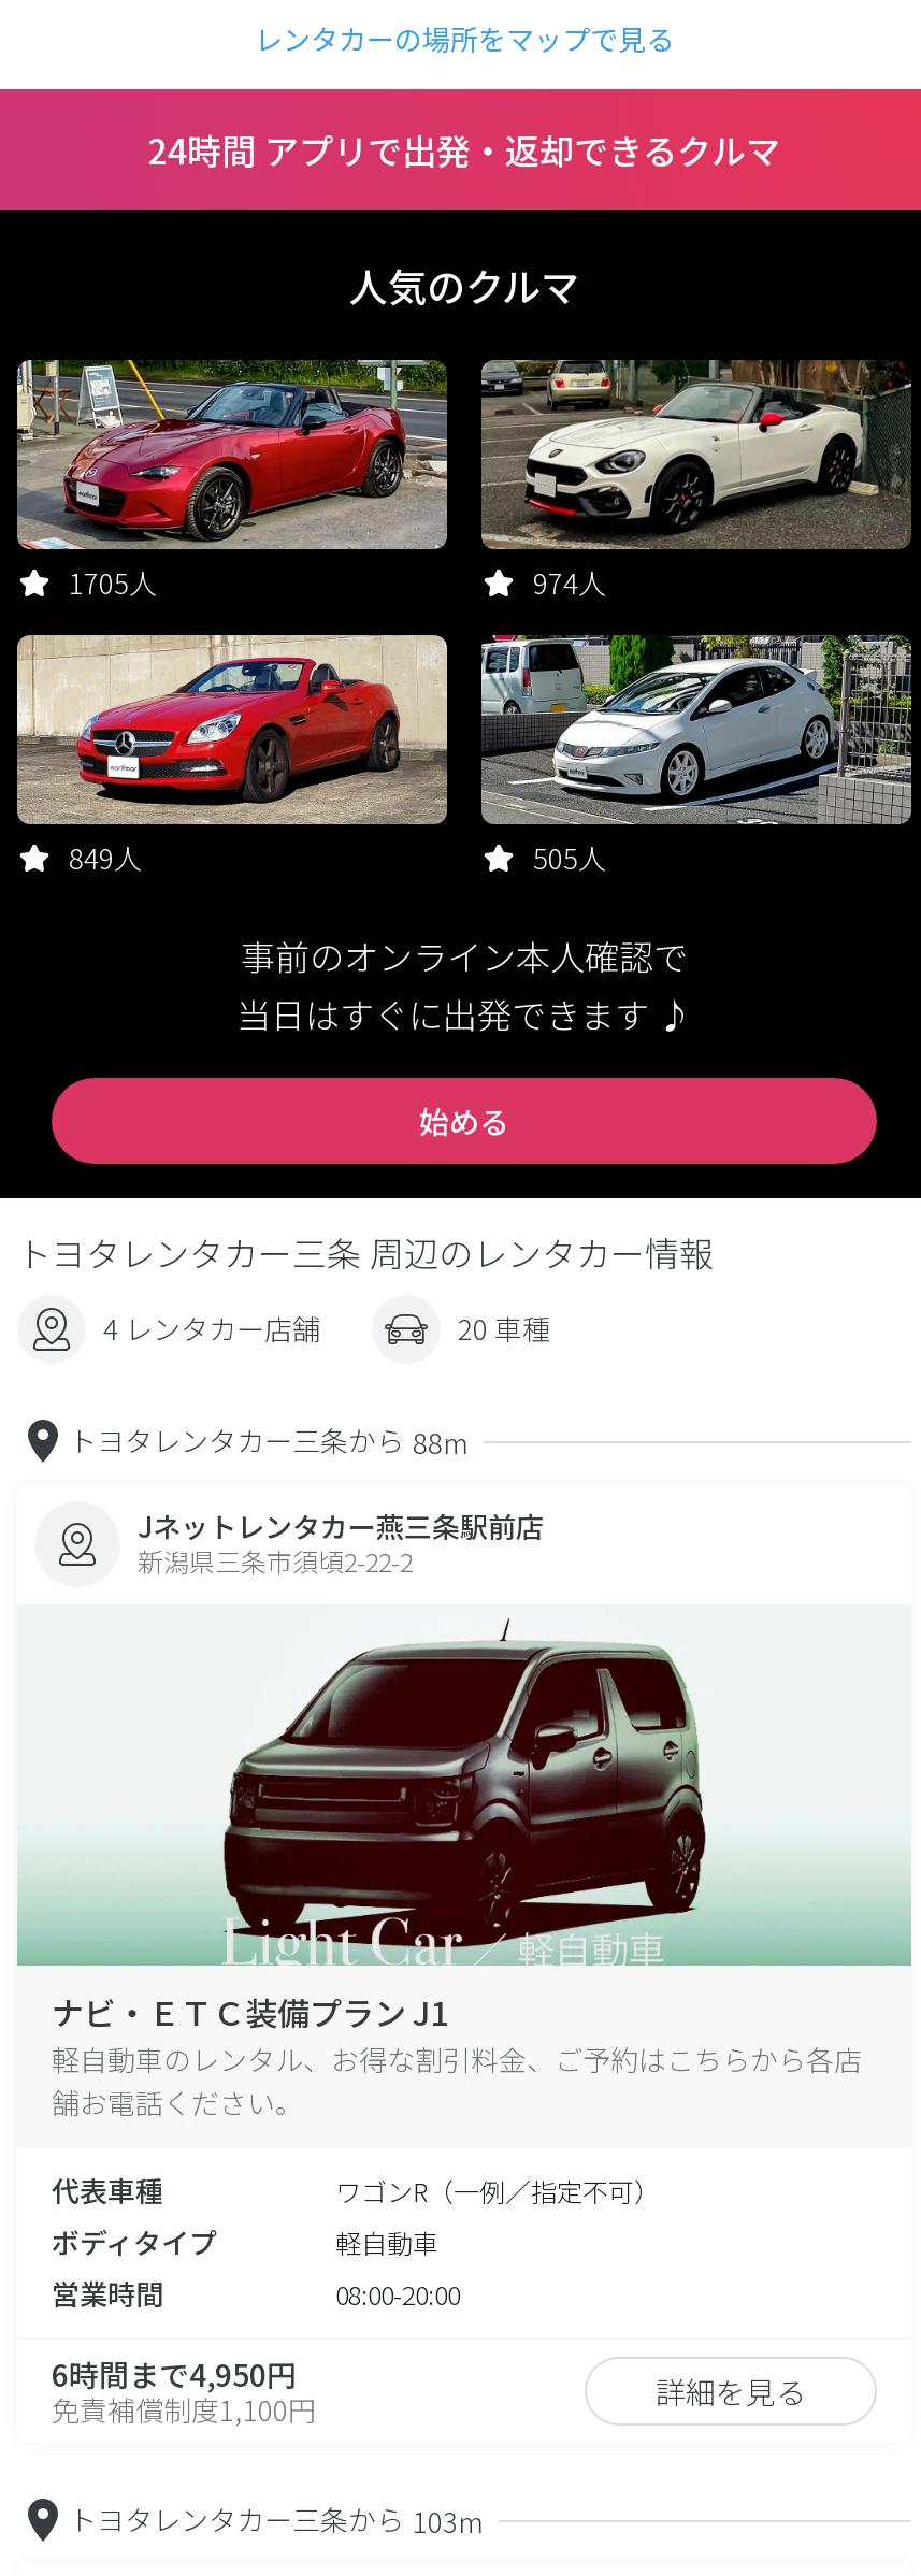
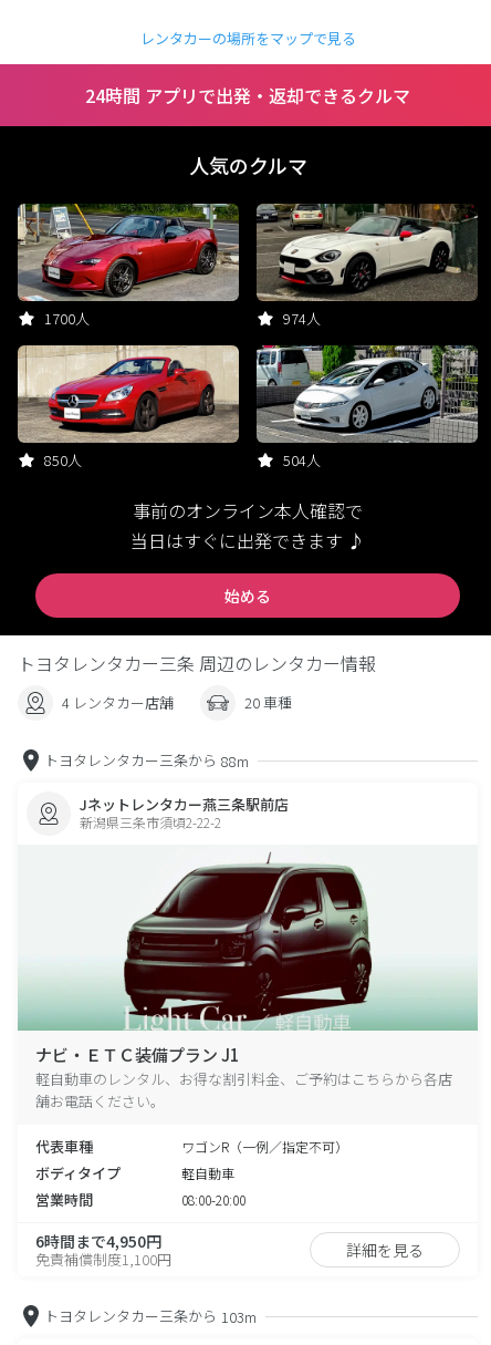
[69,562,157,603] 1705人 -> [44,308,90,329] 1700人
[69,837,142,878] 849人 -> [44,449,82,470] 850人
[533,837,606,878] 505人 -> [283,449,321,470] 504人

